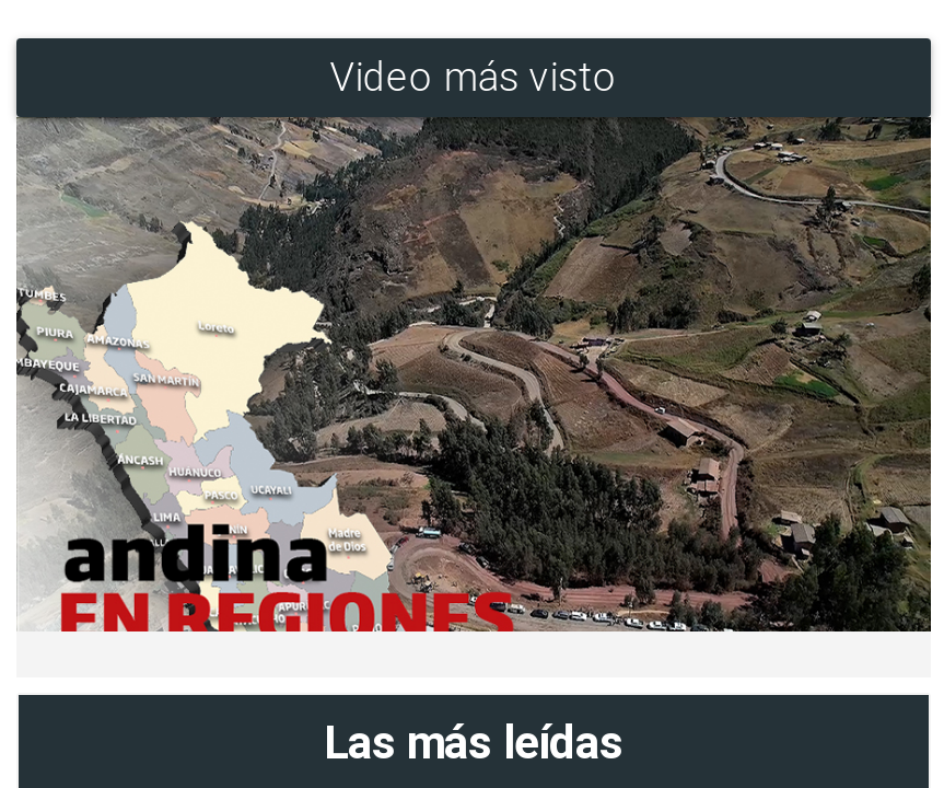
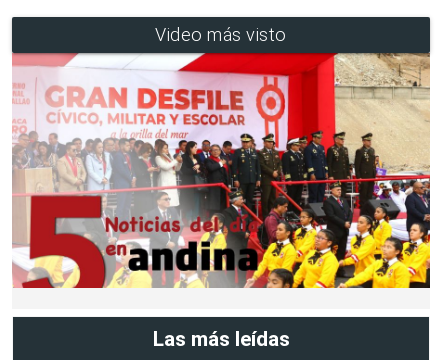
[14,117,933,634] [image] -> [12,52,431,289] [image]

